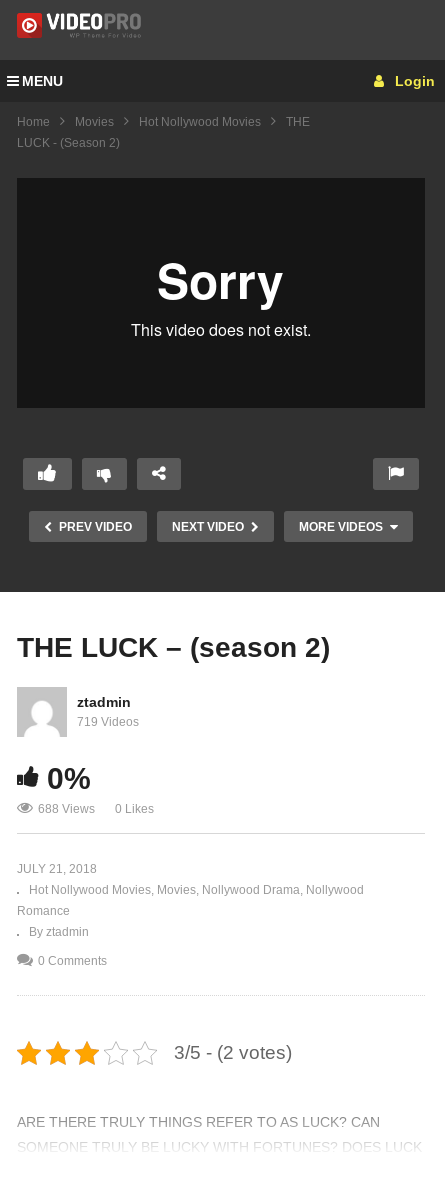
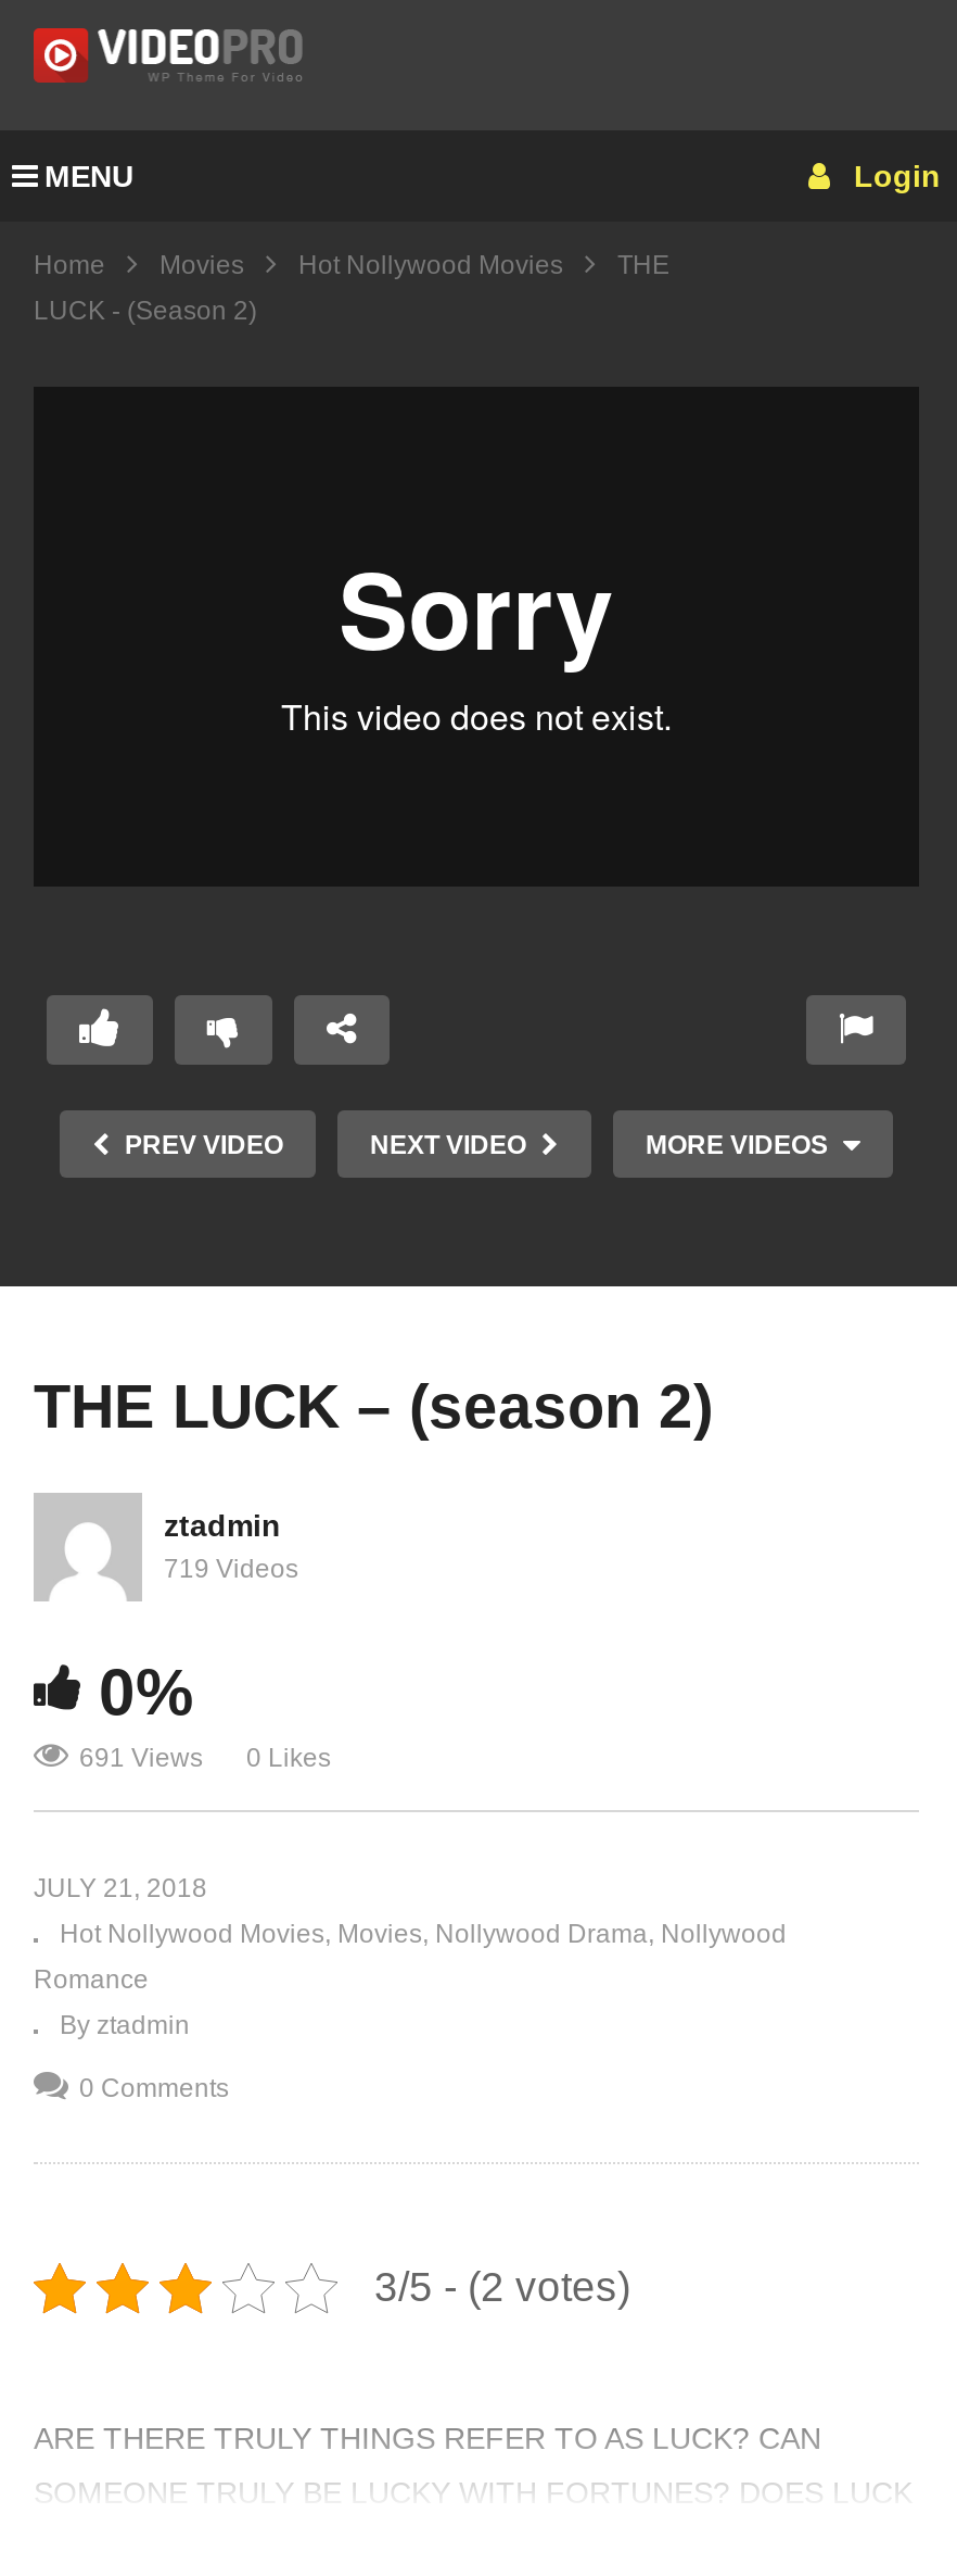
[38,802,154,816] 688 Views 0 Likes -> [79,1744,331,1774] 691 Views 0 Likes

